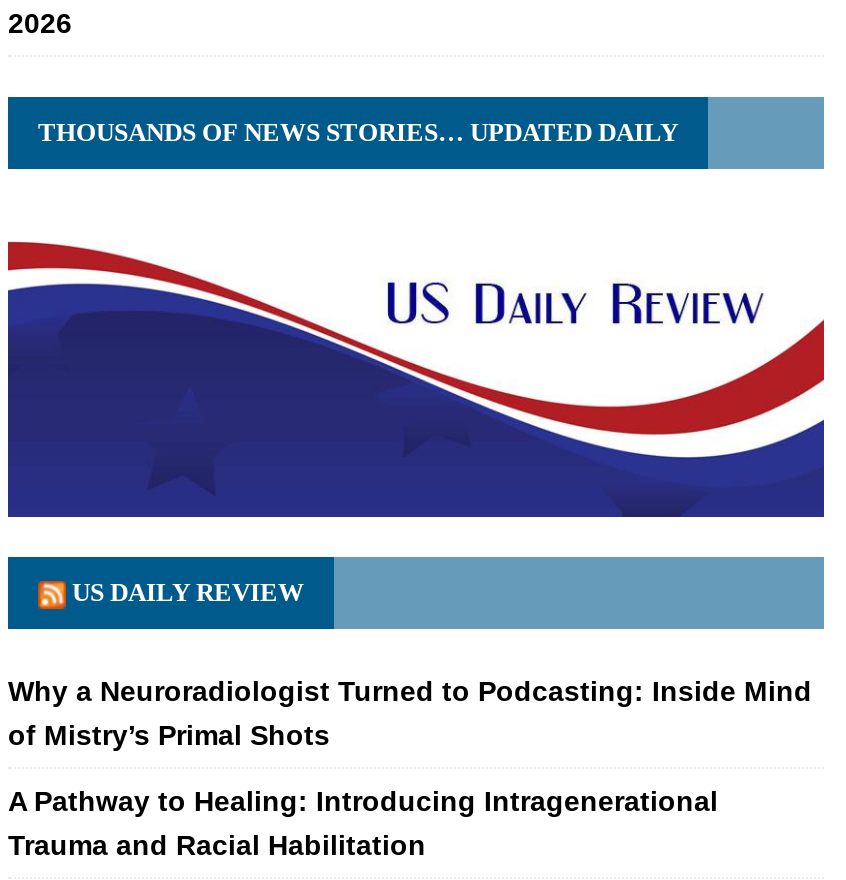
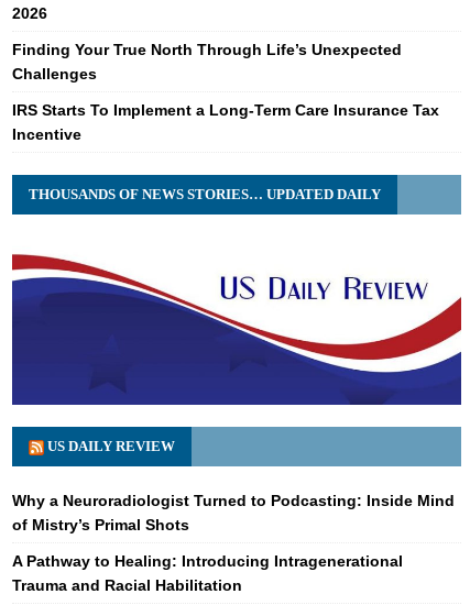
none -> [12,40,439,143] Finding Your True North Through Life’s Unexpected | Challenges | IRS Starts To Implement a Long-Term Care Insurance Tax | Incentive

